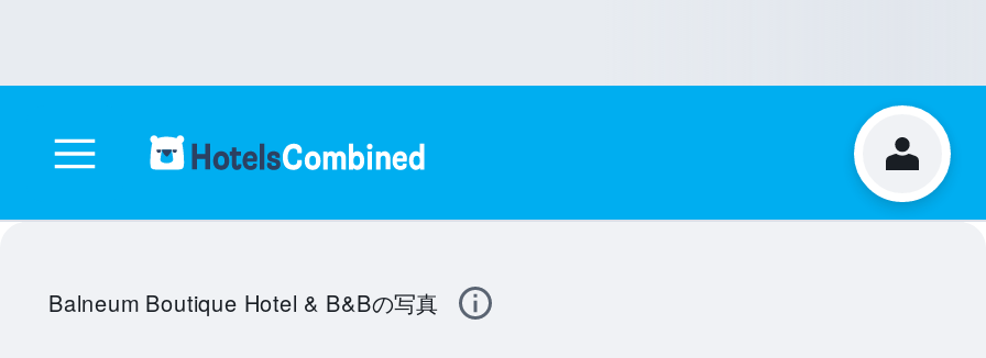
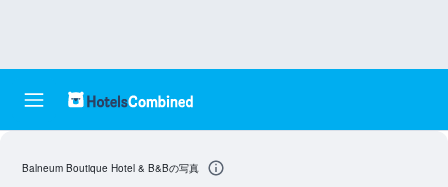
[852,103,953,204] [image] -> none

